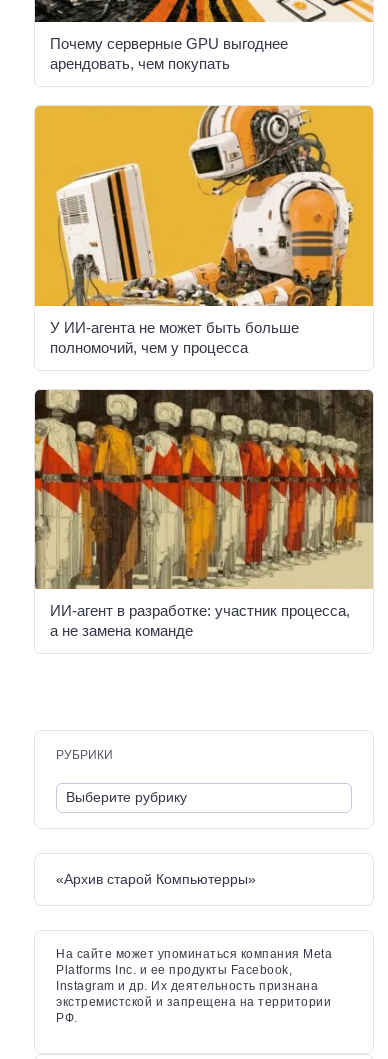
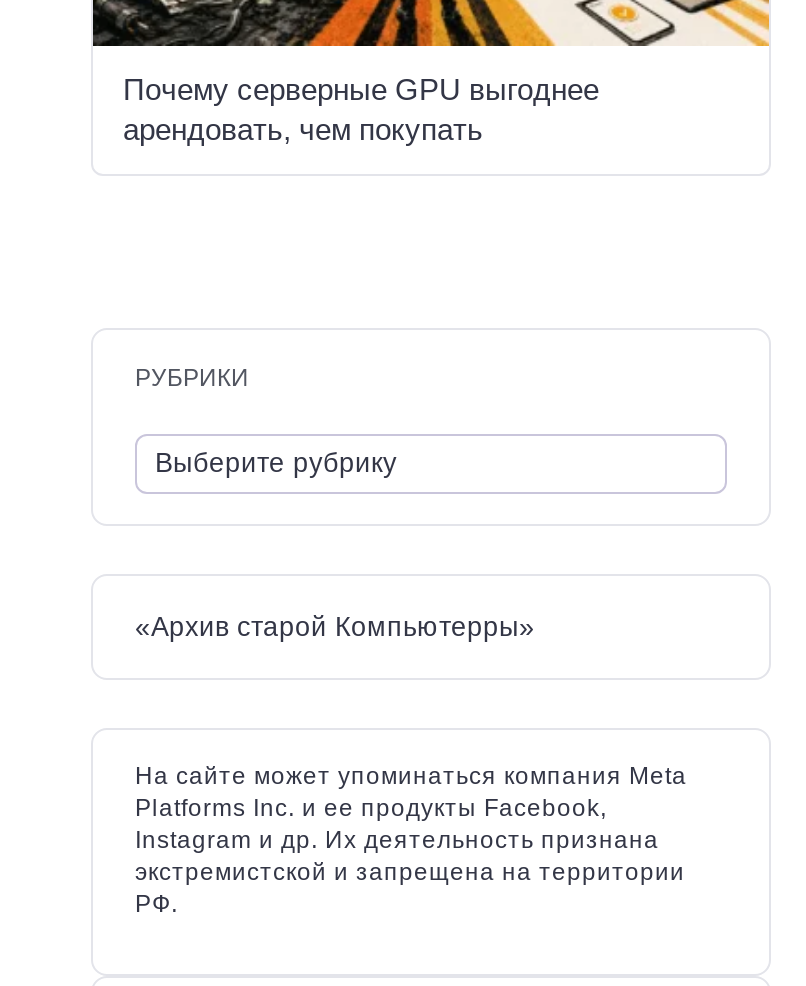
[34,105,373,356] [image] | У ИИ-агента не может быть больше | полномочий, чем у процесса -> none
[34,389,374,639] [image] | ИИ-агент в разработке: участник процесса, | а не замена команде -> none

